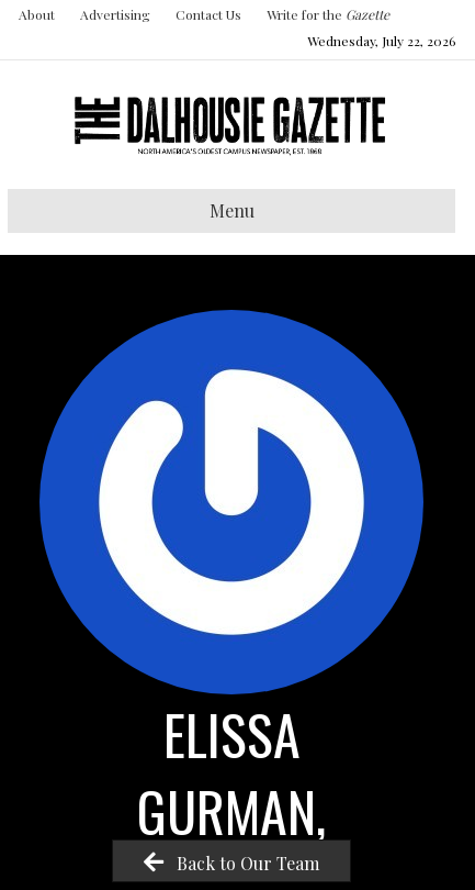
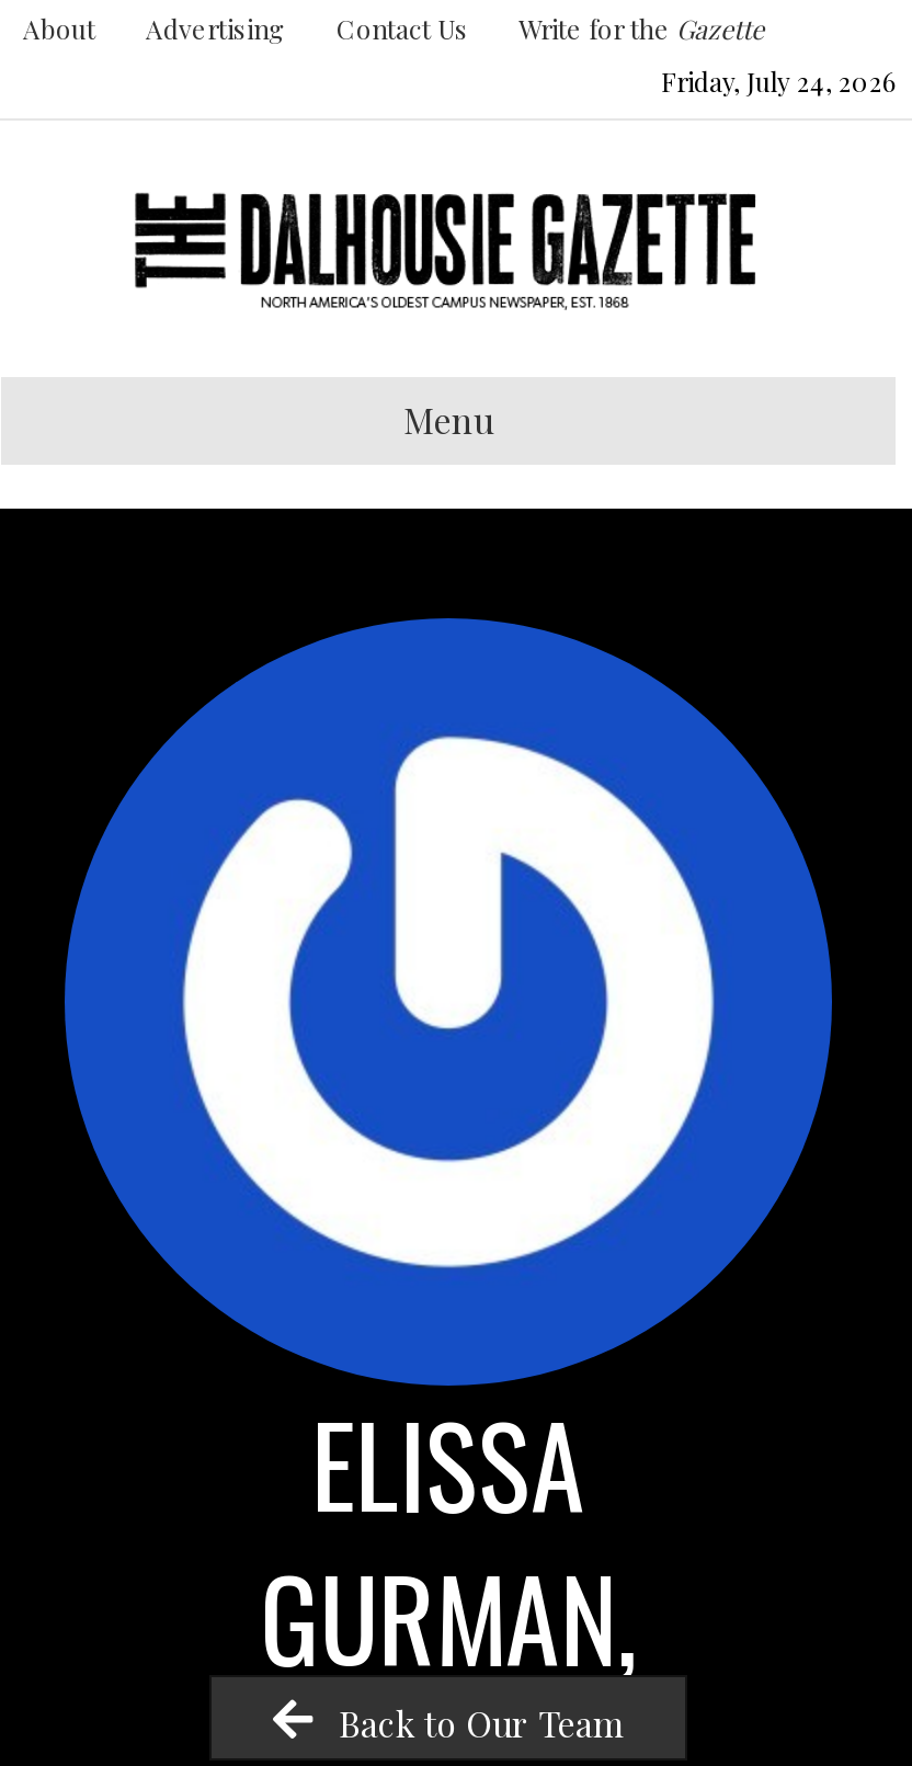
[307,32,455,49] Wednesday, July 22, 2026 -> [661,64,896,99] Friday, July 24, 2026

